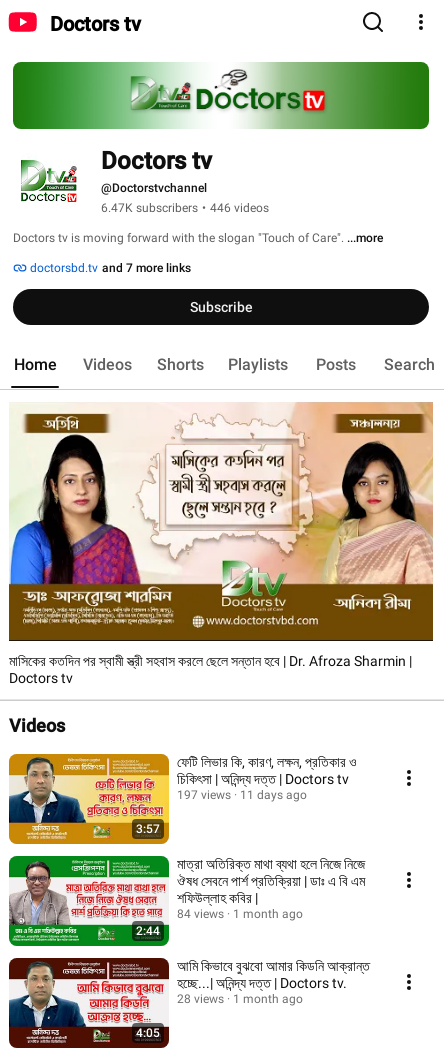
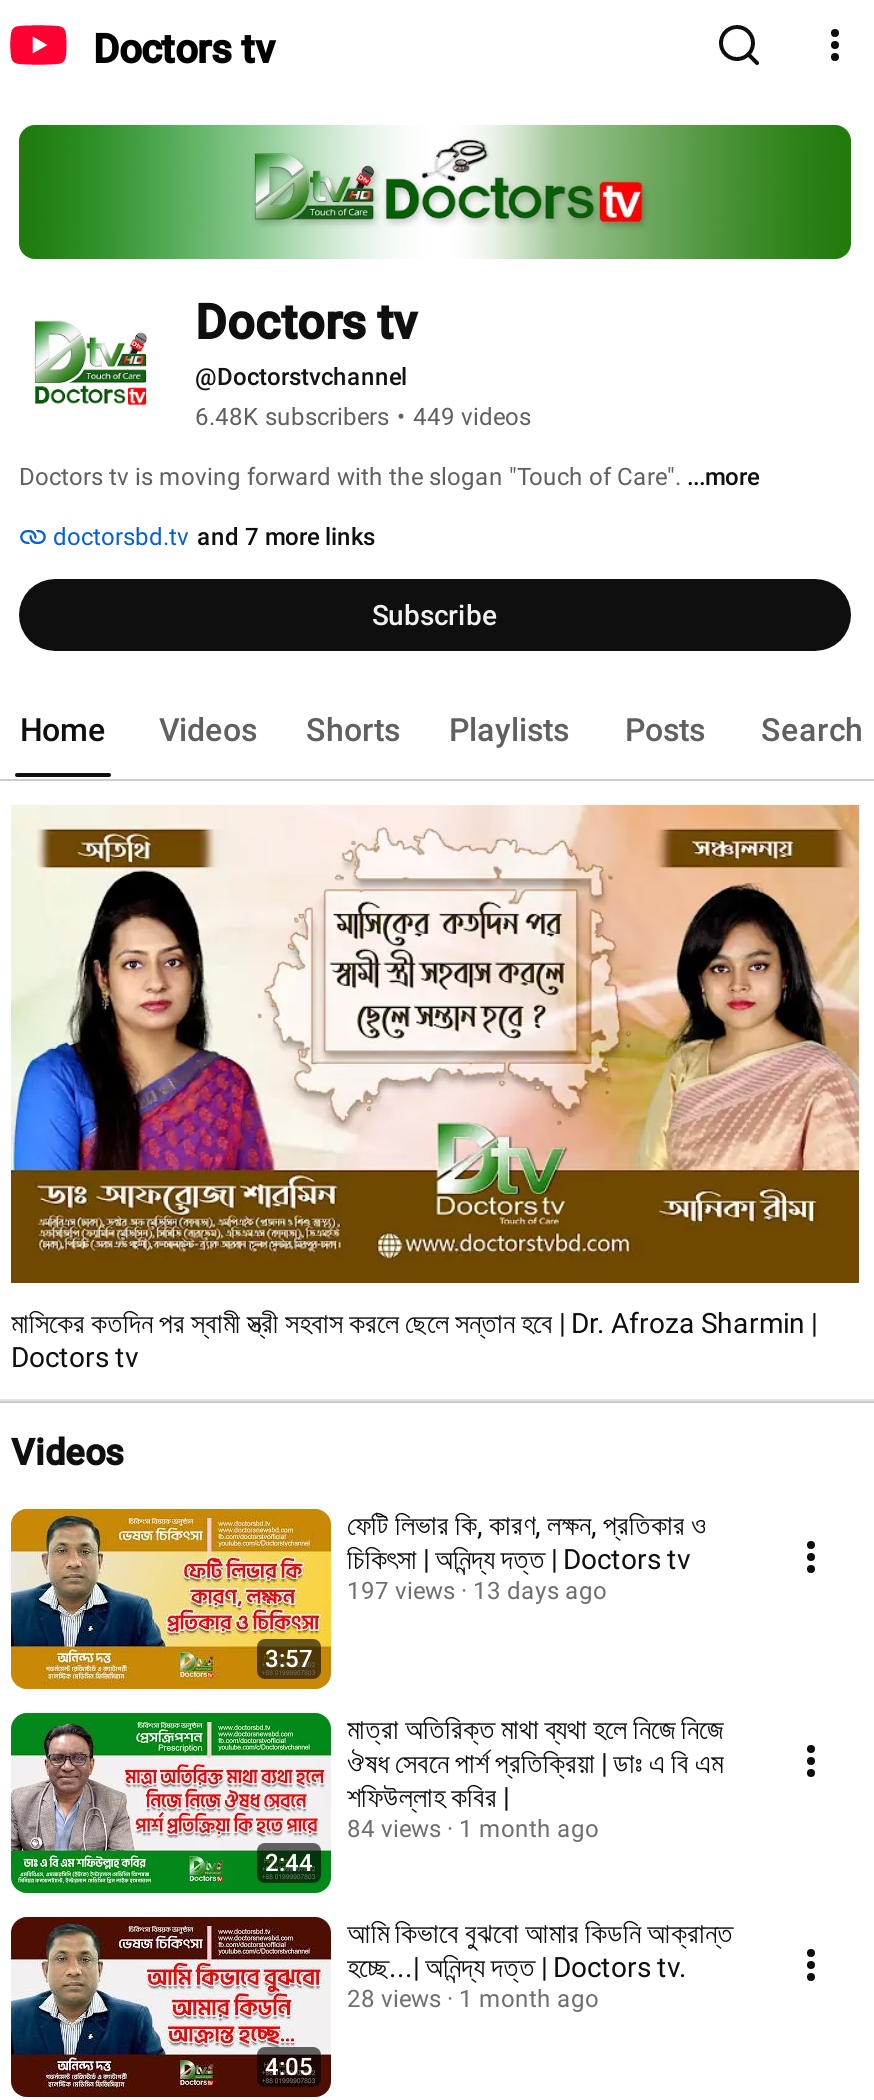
[101,201,269,215] 6.47K subscribers • 446 videos -> [195,403,531,431] 6.48K subscribers • 449 videos
[177,787,307,801] 197 views 11 days ago -> [347,1576,607,1604] 197 views 13 days ago

